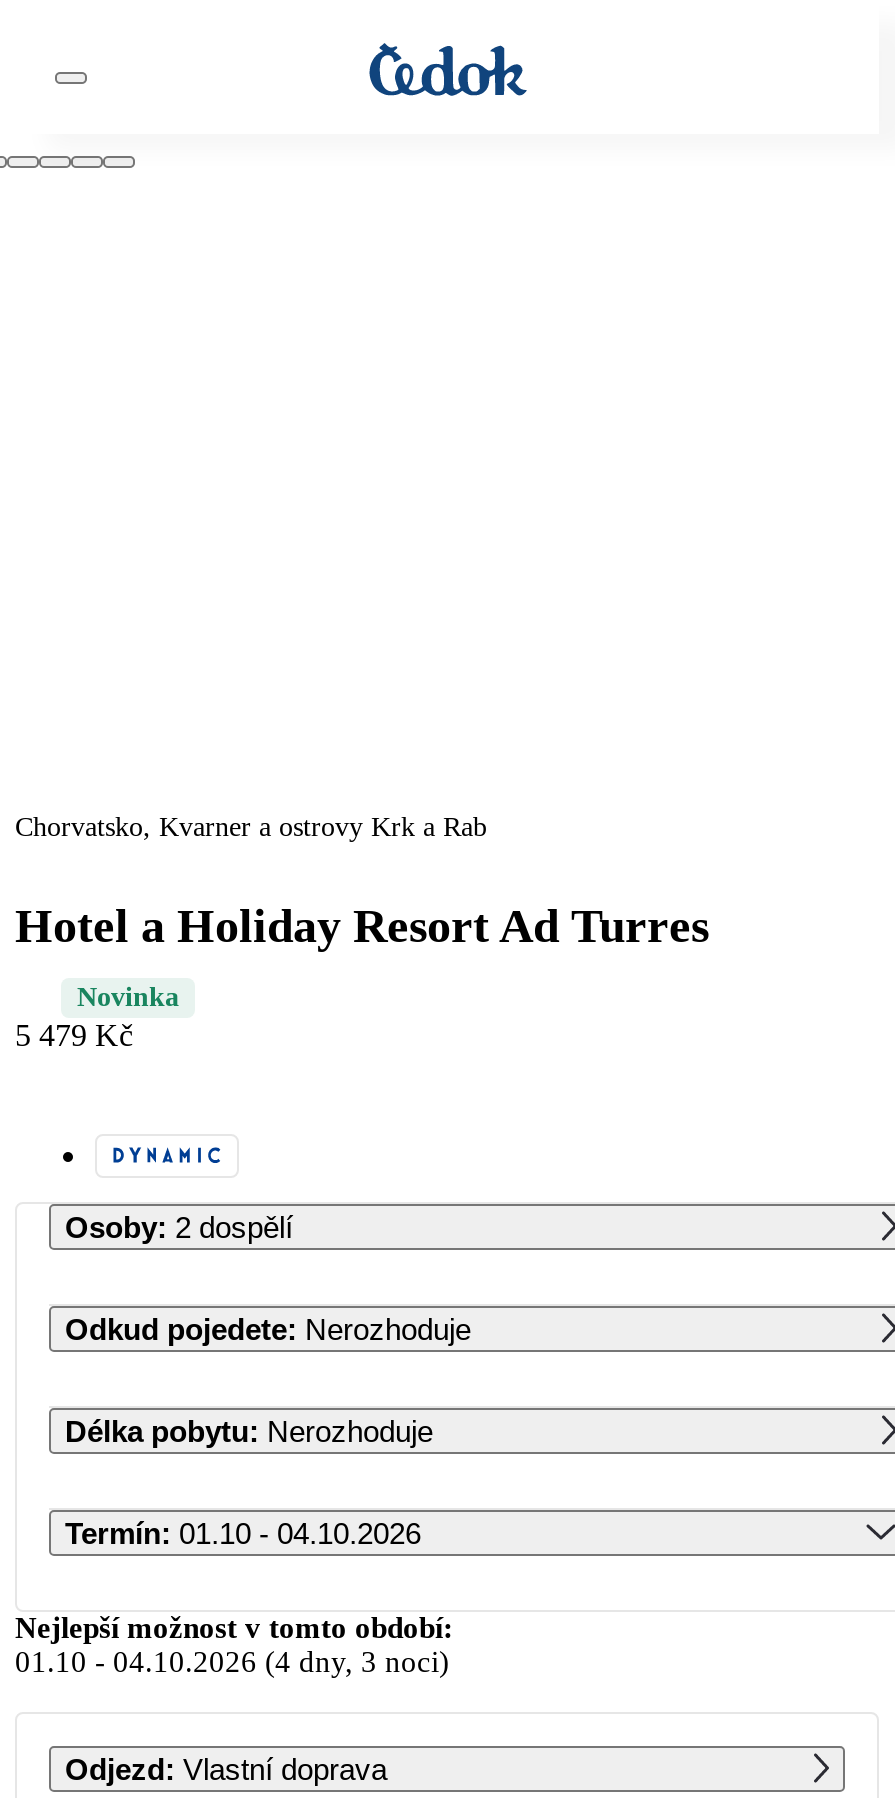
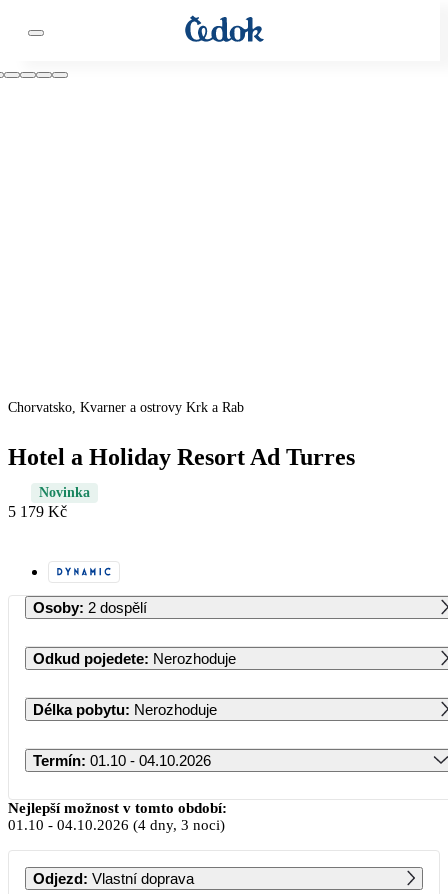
[15,1017,133,1051] 5 479 Kč -> [8,502,67,519] 5 179 Kč

